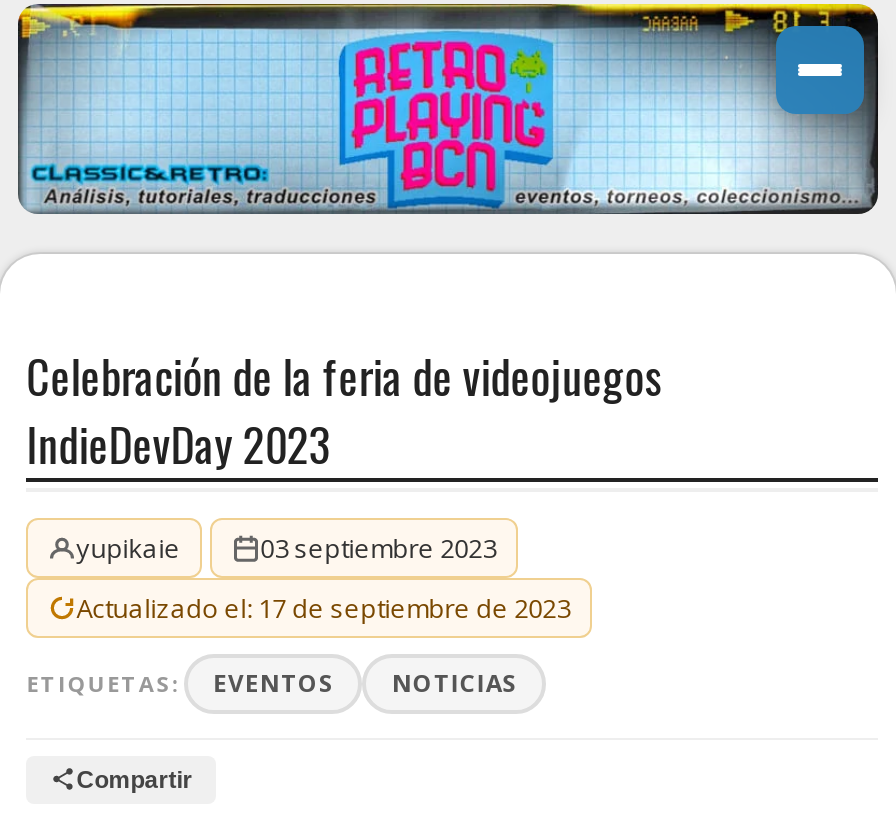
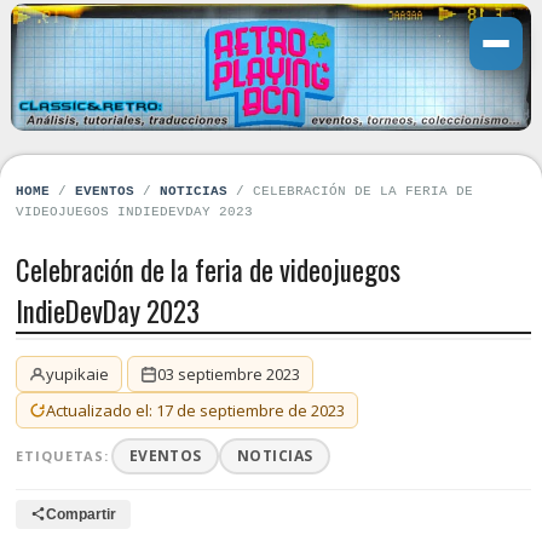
none -> [16,184,473,219] HOME / EVENTOS / NOTICIAS / CELEBRACIÓN DE LA FERIA DE | VIDEOJUEGOS INDIEDEVDAY 2023

